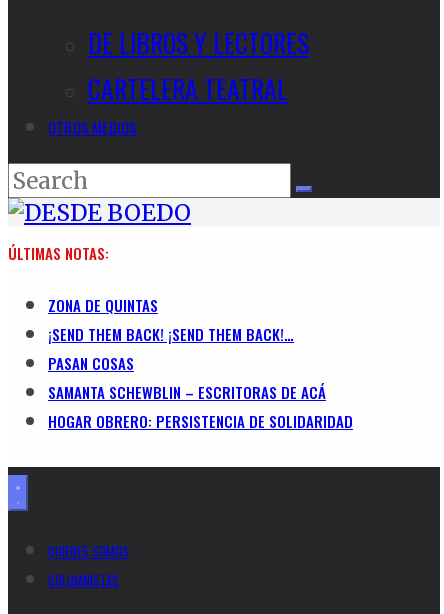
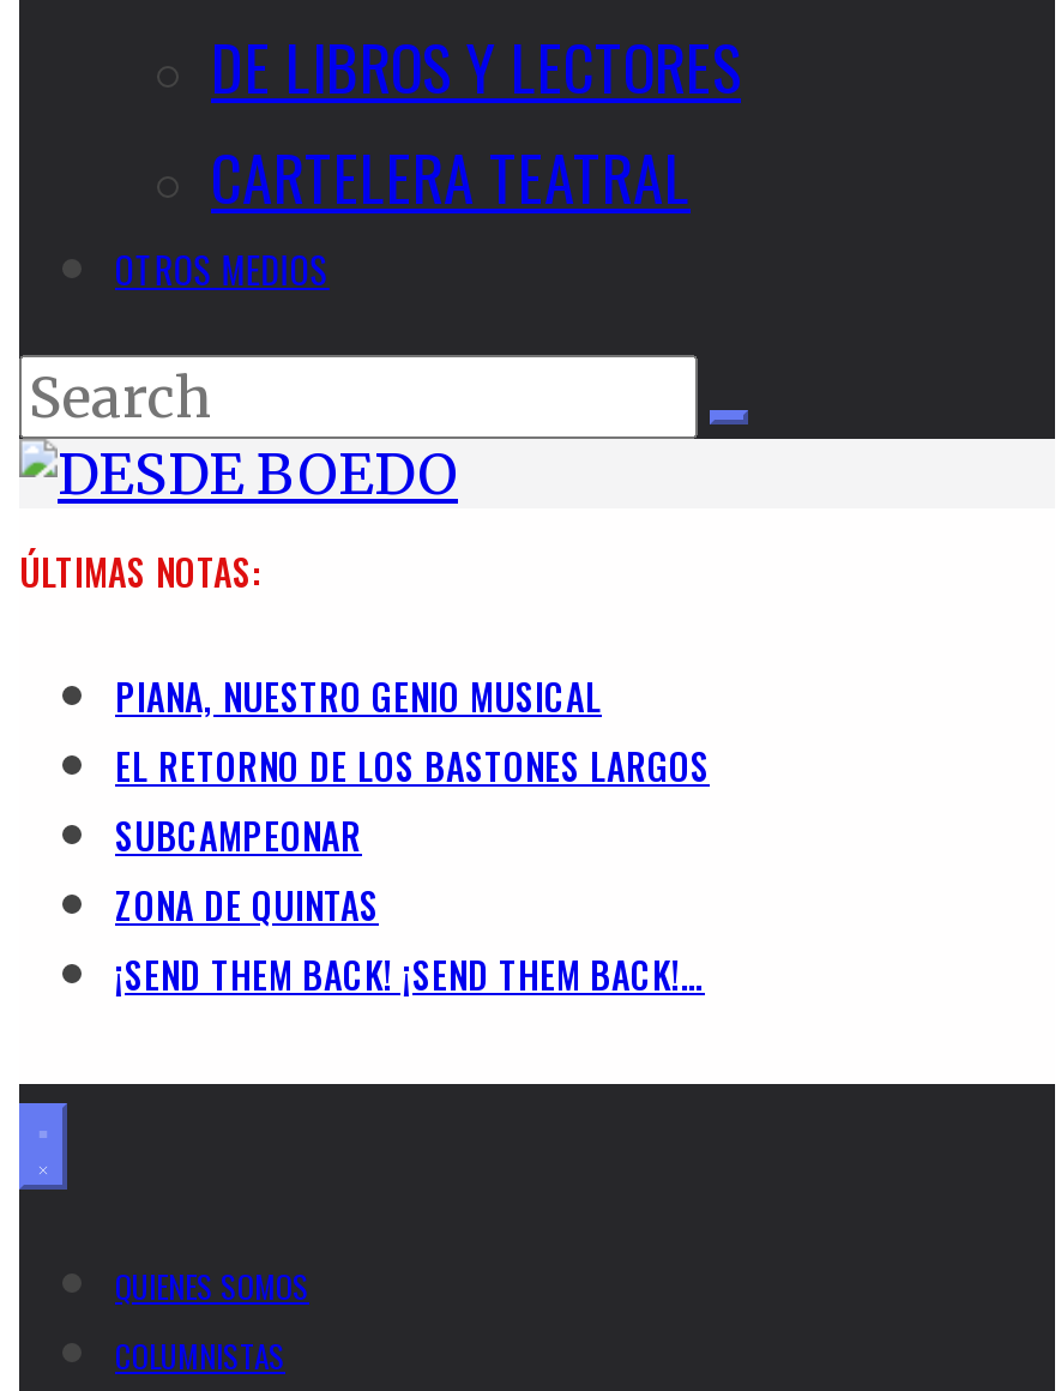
none -> [115,669,710,861] PIANA, NUESTRO GENIO MUSICAL | EL RETORNO DE LOS BASTONES LARGOS | SUBCAMPEONAR
moved [48,294,294,345] -> [115,878,705,1000]: ZONA DE QUINTAS | ¡SEND THEM BACK! ¡SEND THEM BACK!…
[48,352,353,432] PASAN COSAS | SAMANTA SCHEWBLIN – ESCRITORAS DE ACÁ | HOGAR OBRERO: PERSISTENCIA DE SOLIDARIDAD -> none

